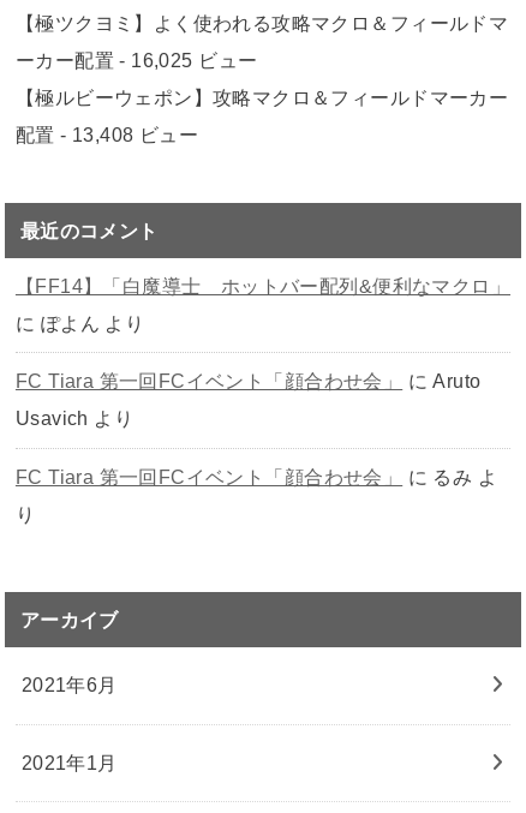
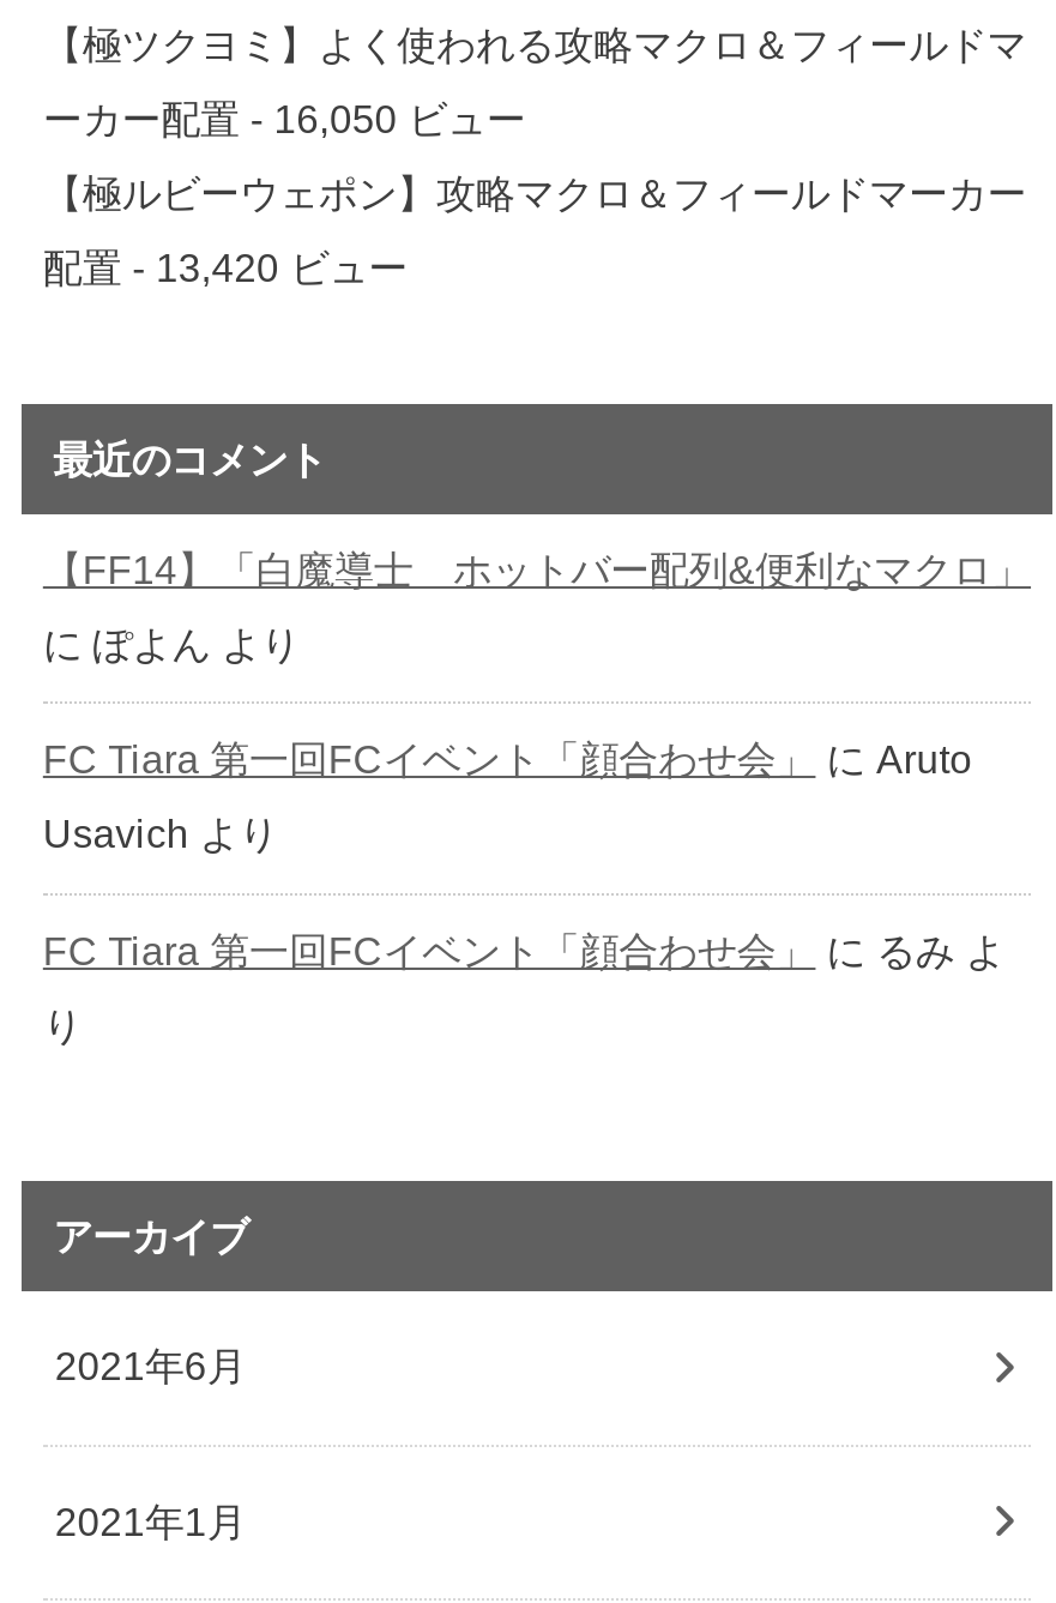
[15,49,257,71] ーカー配置- 16,025 ビュー -> [43,98,526,141] ーカー配置- 16,050 ビュー
[15,124,198,146] 配置- 13,408 ビュー -> [43,246,408,289] 配置- 13,420 ビュー

